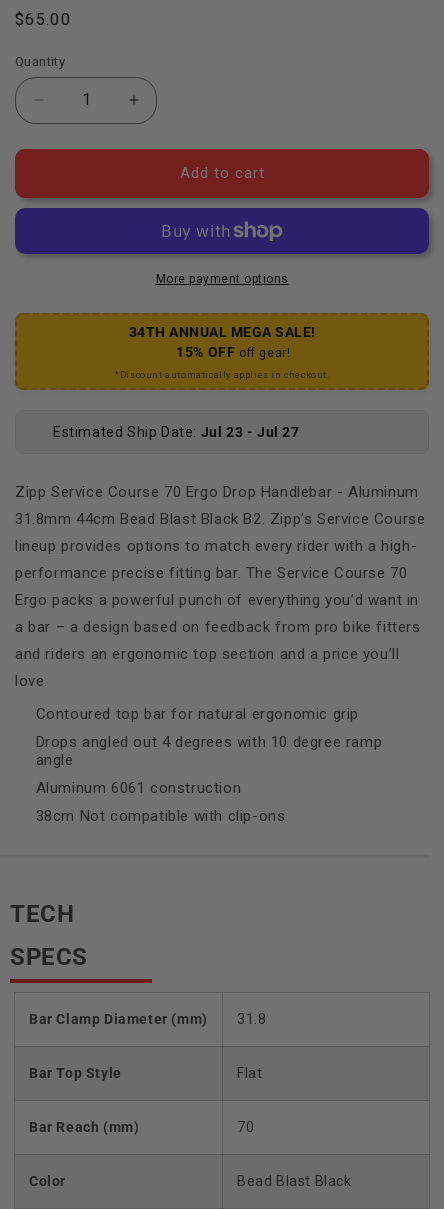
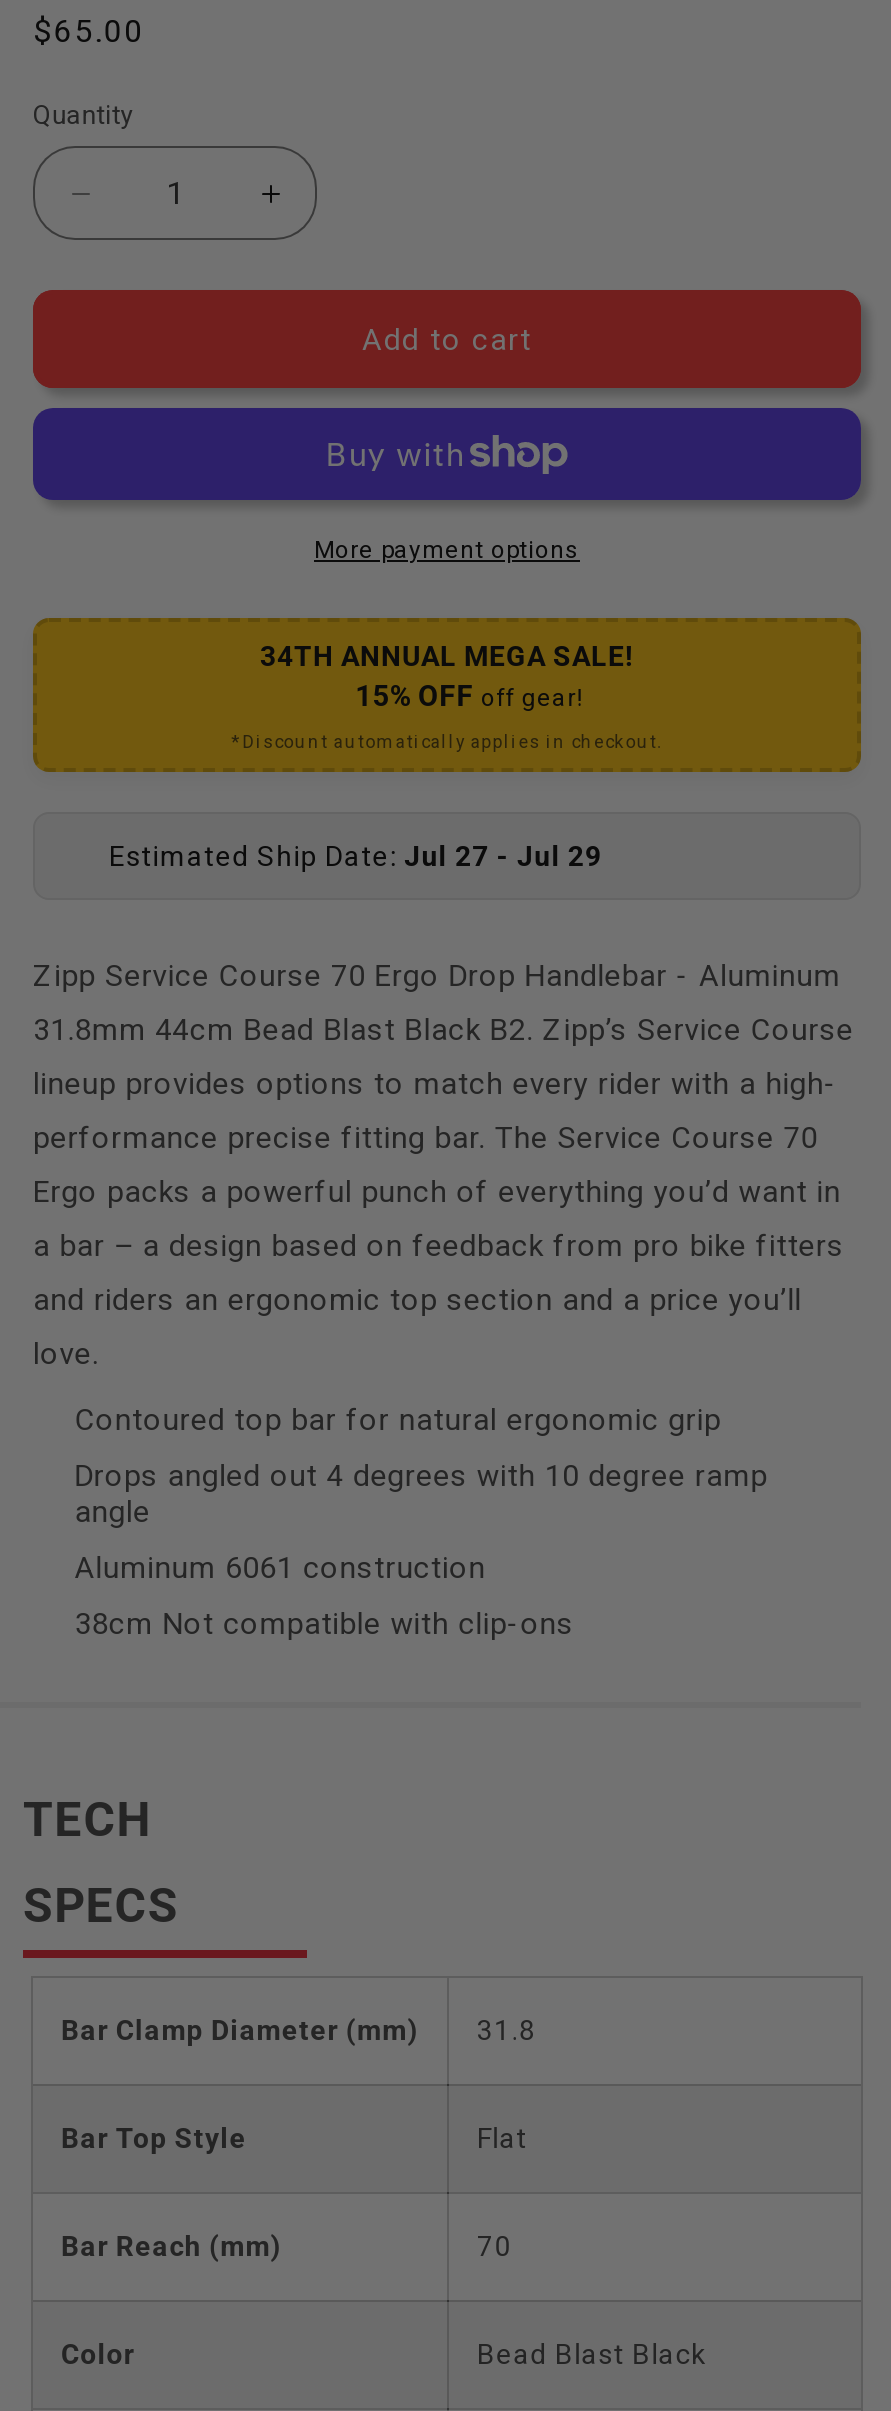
[53,424,300,440] Estimated Ship Date: Jul 23 - Jul 27 -> [109,841,602,873] Estimated Ship Date: Jul 27 - Jul 29

